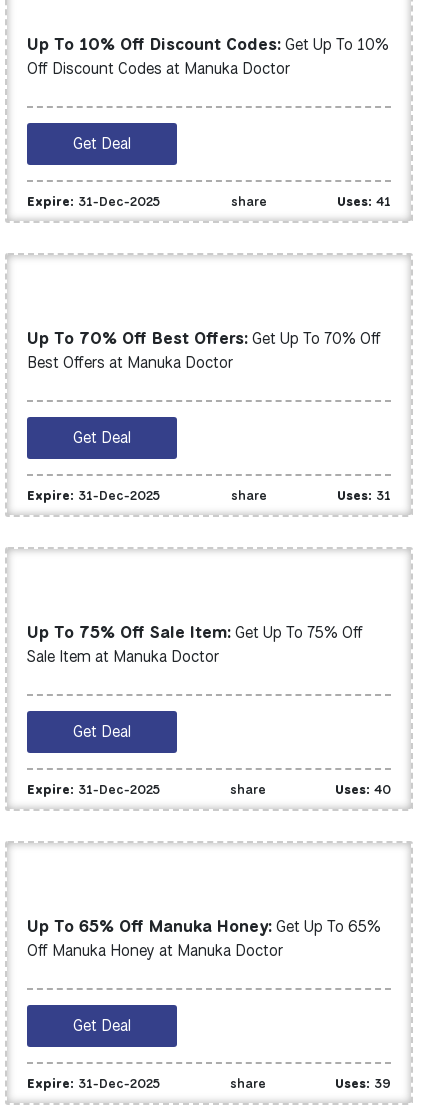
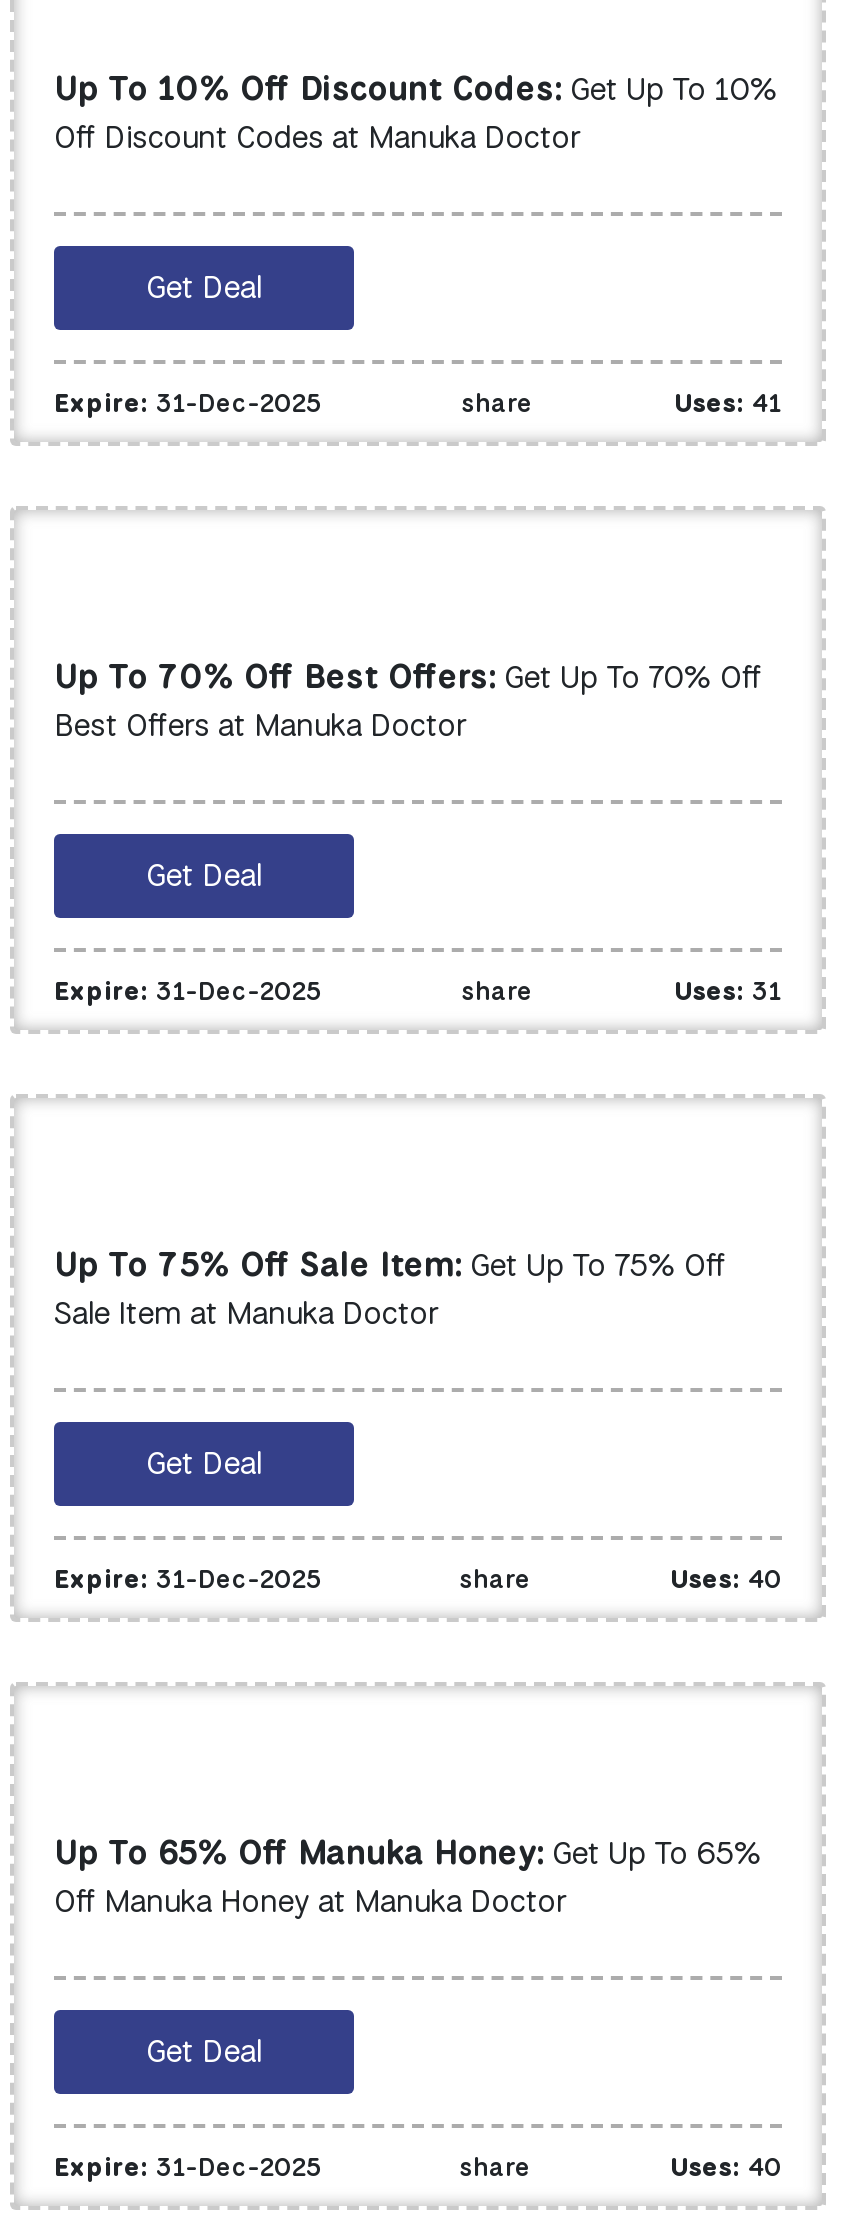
[335,1075,391,1092] Uses: 39 -> [670,2150,782,2184] Uses: 40

